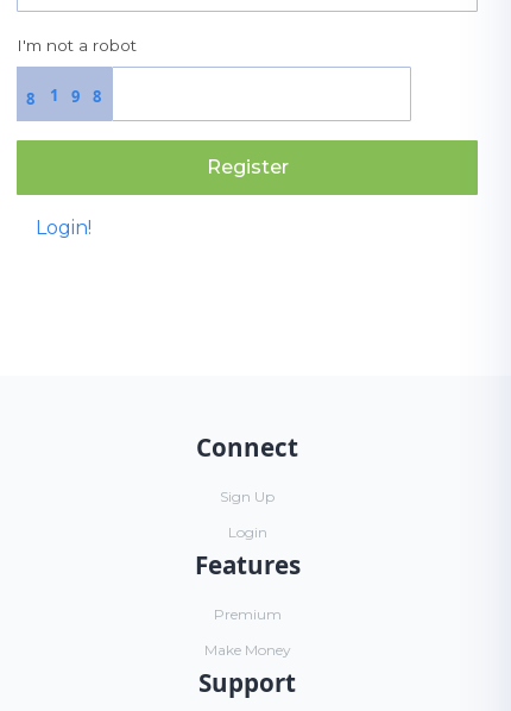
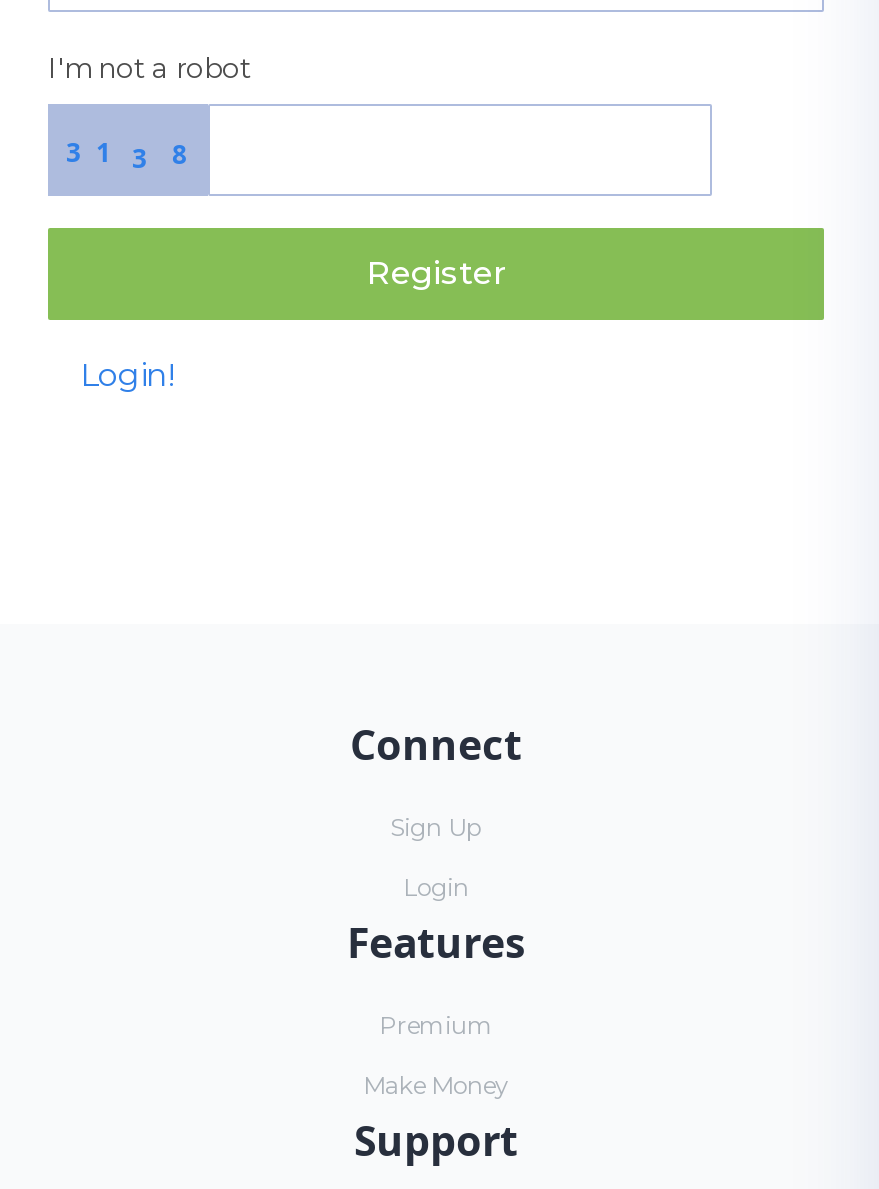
[50,84,101,107] 1 | 8 | 9 -> [66,134,146,176] 3 | 3 1

